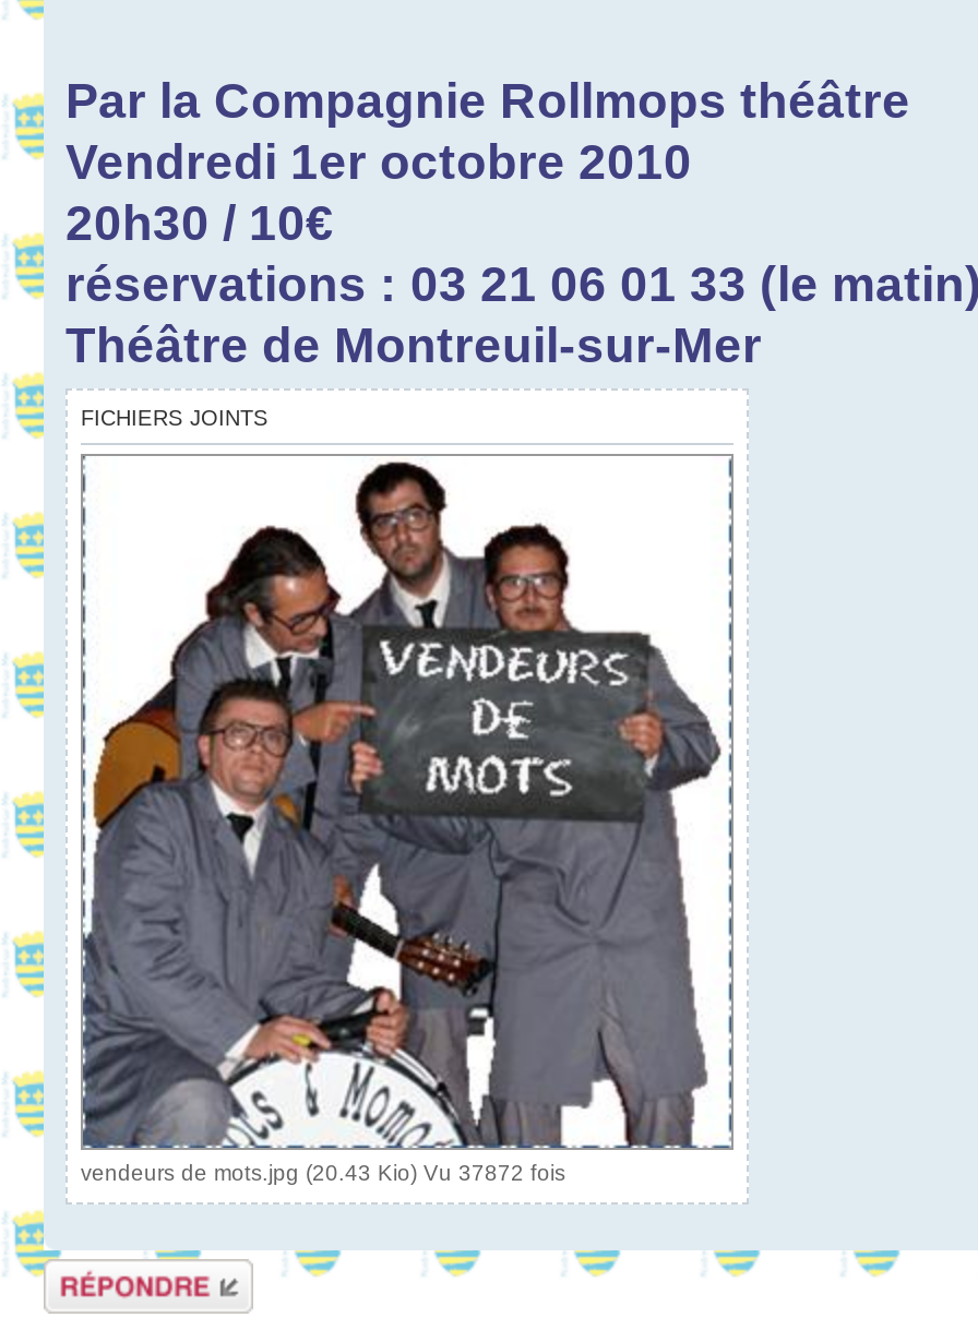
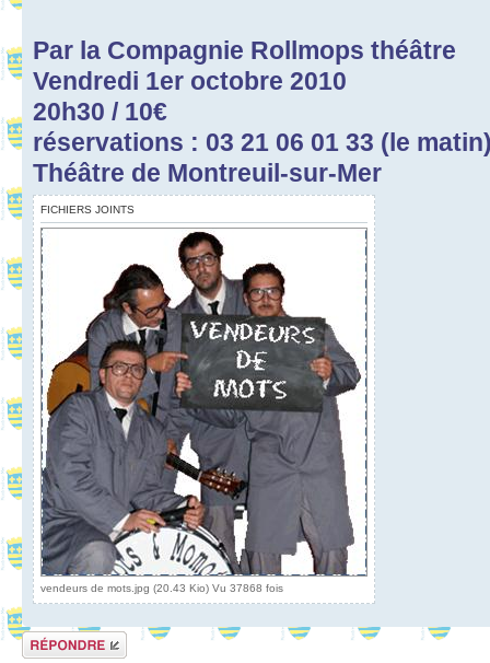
[81,1160,565,1184] vendeurs de mots.jpg (20.43 Kio) Vu 37872 fois -> [40,582,283,594] vendeurs de mots.jpg (20.43 Kio) Vu 37868 fois

